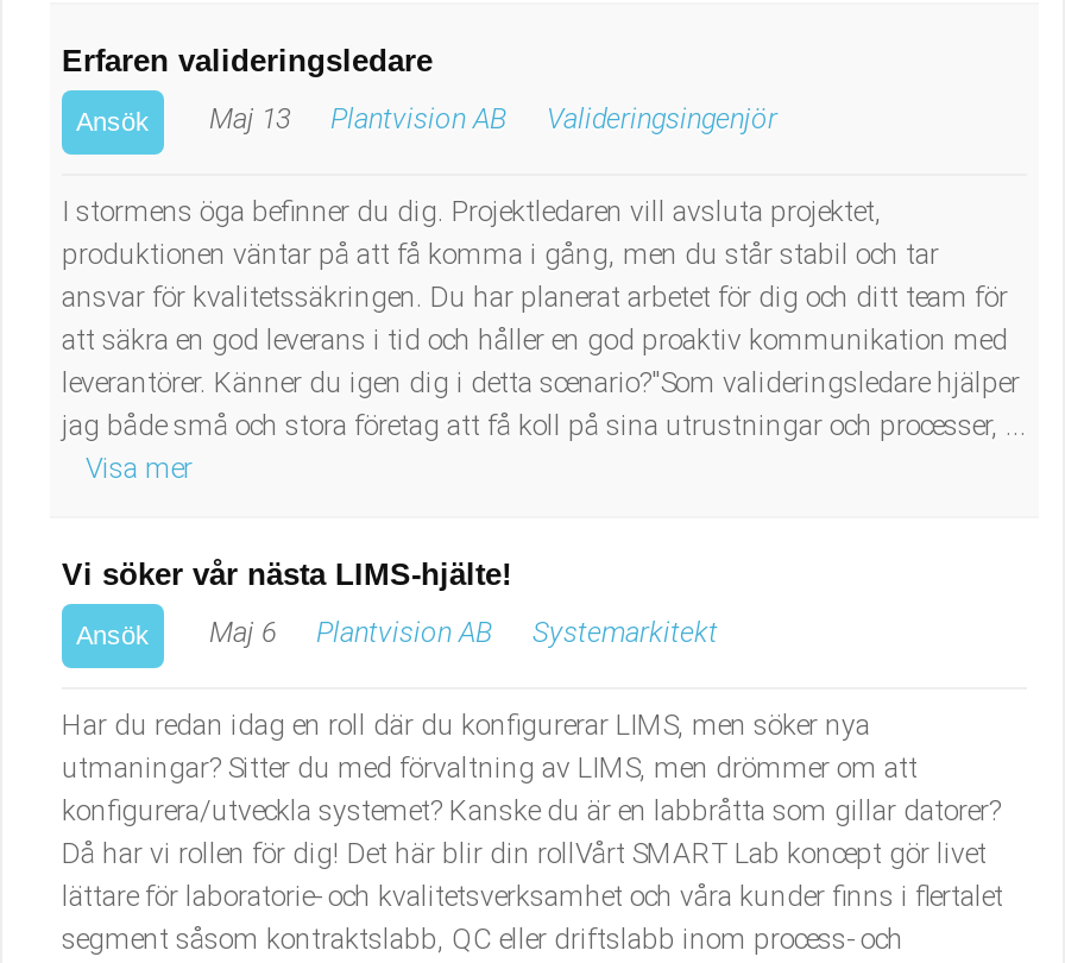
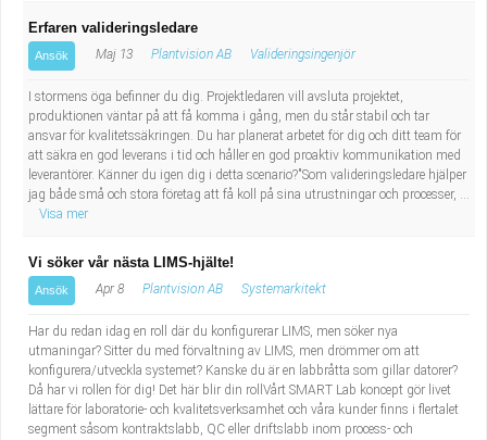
[76,616,718,649] Ansök Maj 6 Plantvision AB Systemarkitekt -> [35,281,326,297] Ansök Apr 8 Plantvision AB Systemarkitekt

